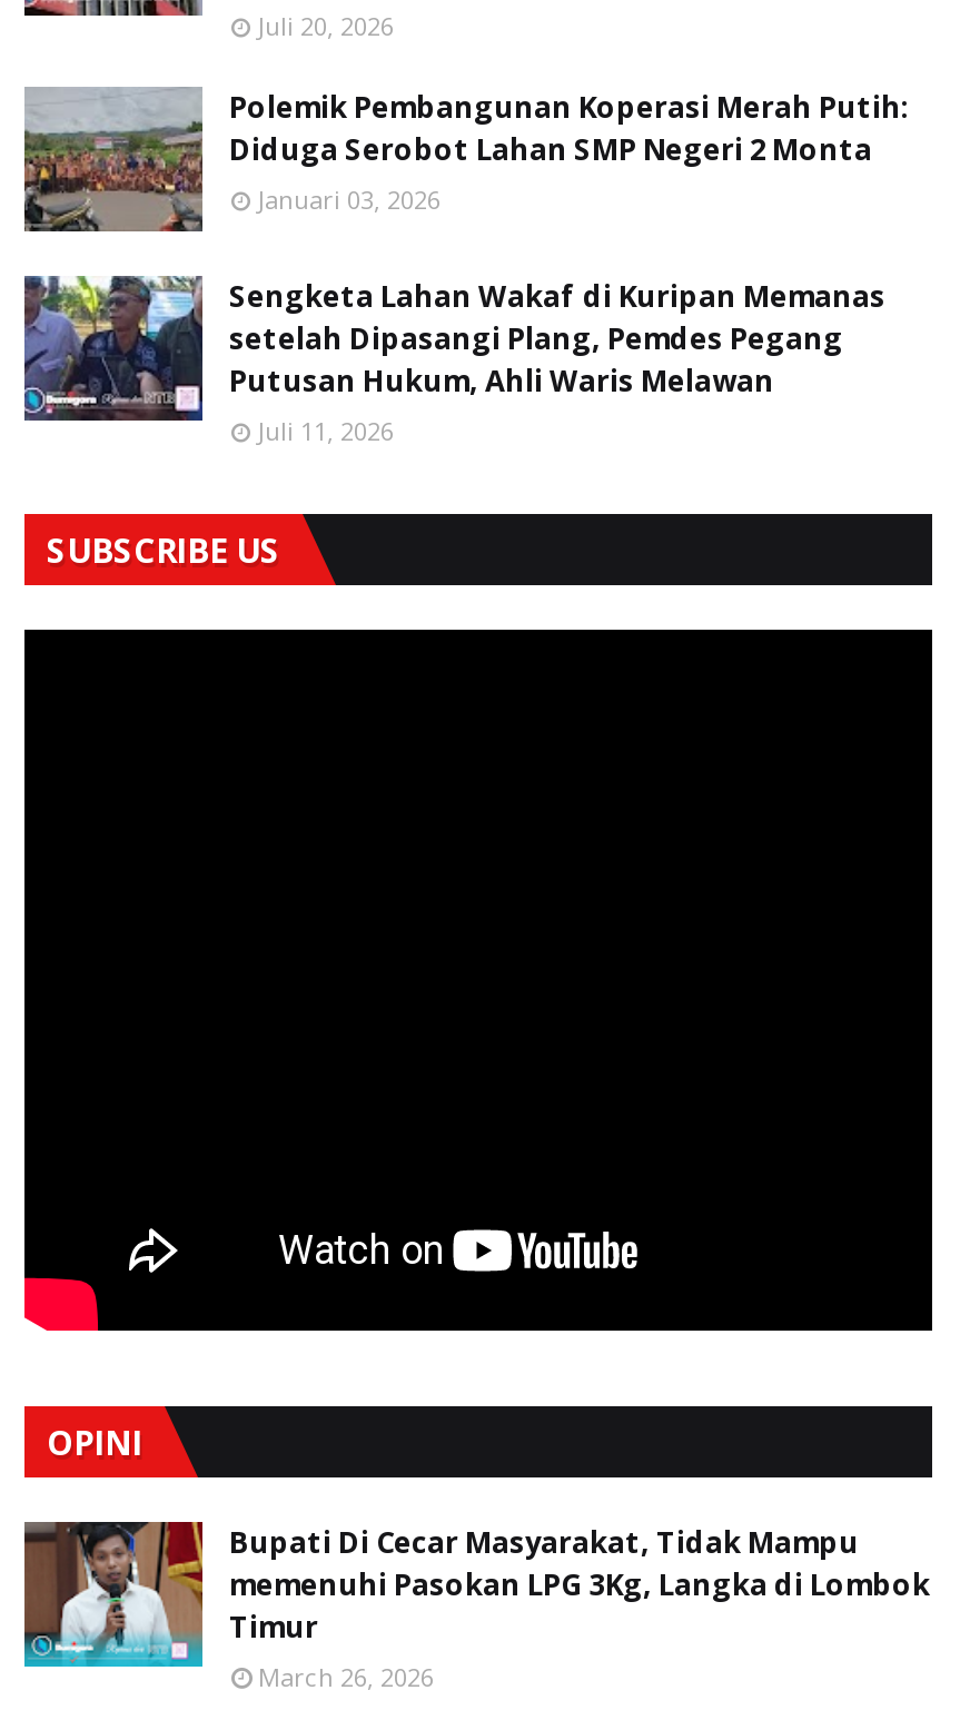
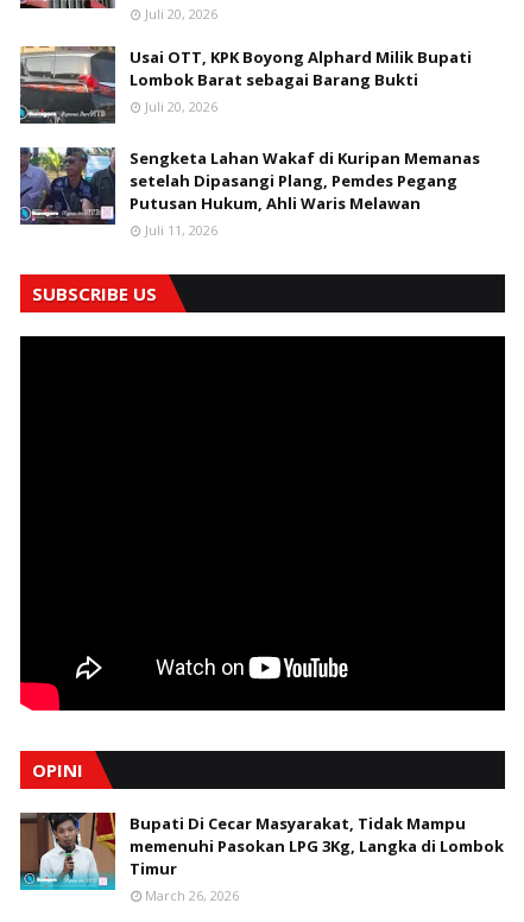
[22,87,910,234] [image] | Polemik Pembangunan Koperasi Merah Putih: | Diduga Serobot Lahan SMP Negeri 2 Monta | Januari 03, 2026 -> [19,46,472,125] [image] | Usai OTT, KPK Boyong Alphard Milik Bupati | Lombok Barat sebagai Barang Bukti | Juli 20, 2026

